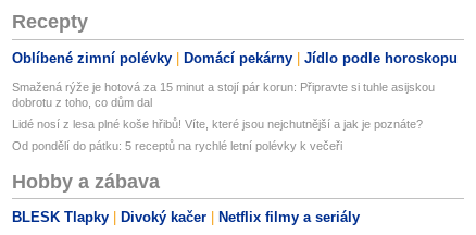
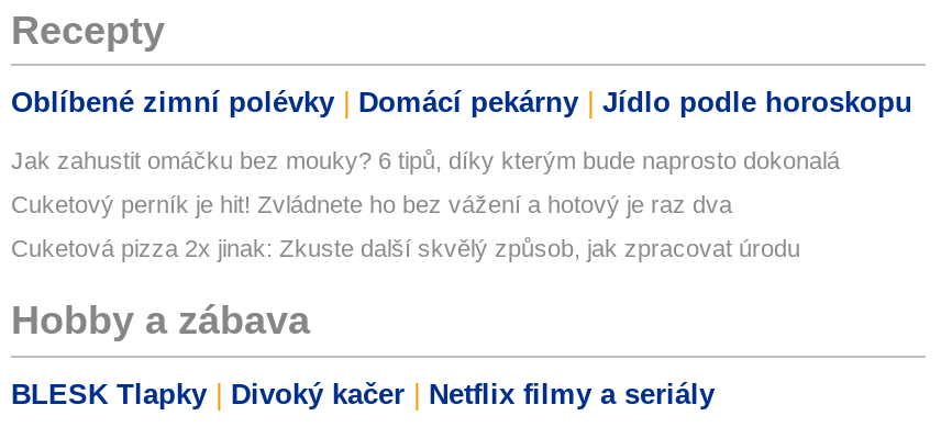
[12,80,435,108] Smažená rýže je hotová za 15 minut a stojí pár korun: Připravte si tuhle asijskou | dobrotu z toho, co dům dal -> [11,149,840,175] Jak zahustit omáčku bez mouky? 6 tipů, díky kterým bude naprosto dokonalá
[12,117,423,130] Lidé nosí z lesa plné koše hřibů! Víte, které jsou nejchutnější a jak je poznáte? -> [11,193,732,219] Cuketový perník je hit! Zvládnete ho bez vážení a hotový je raz dva
[12,139,342,152] Od pondělí do pátku: 5 receptů na rychlé letní polévky k večeři -> [11,236,800,263] Cuketová pizza 2x jinak: Zkuste další skvělý způsob, jak zpracovat úrodu

